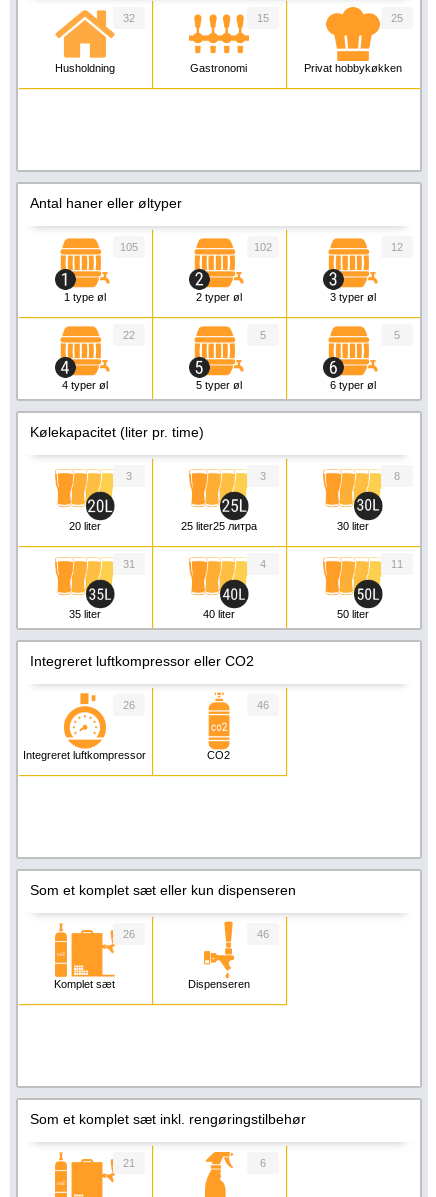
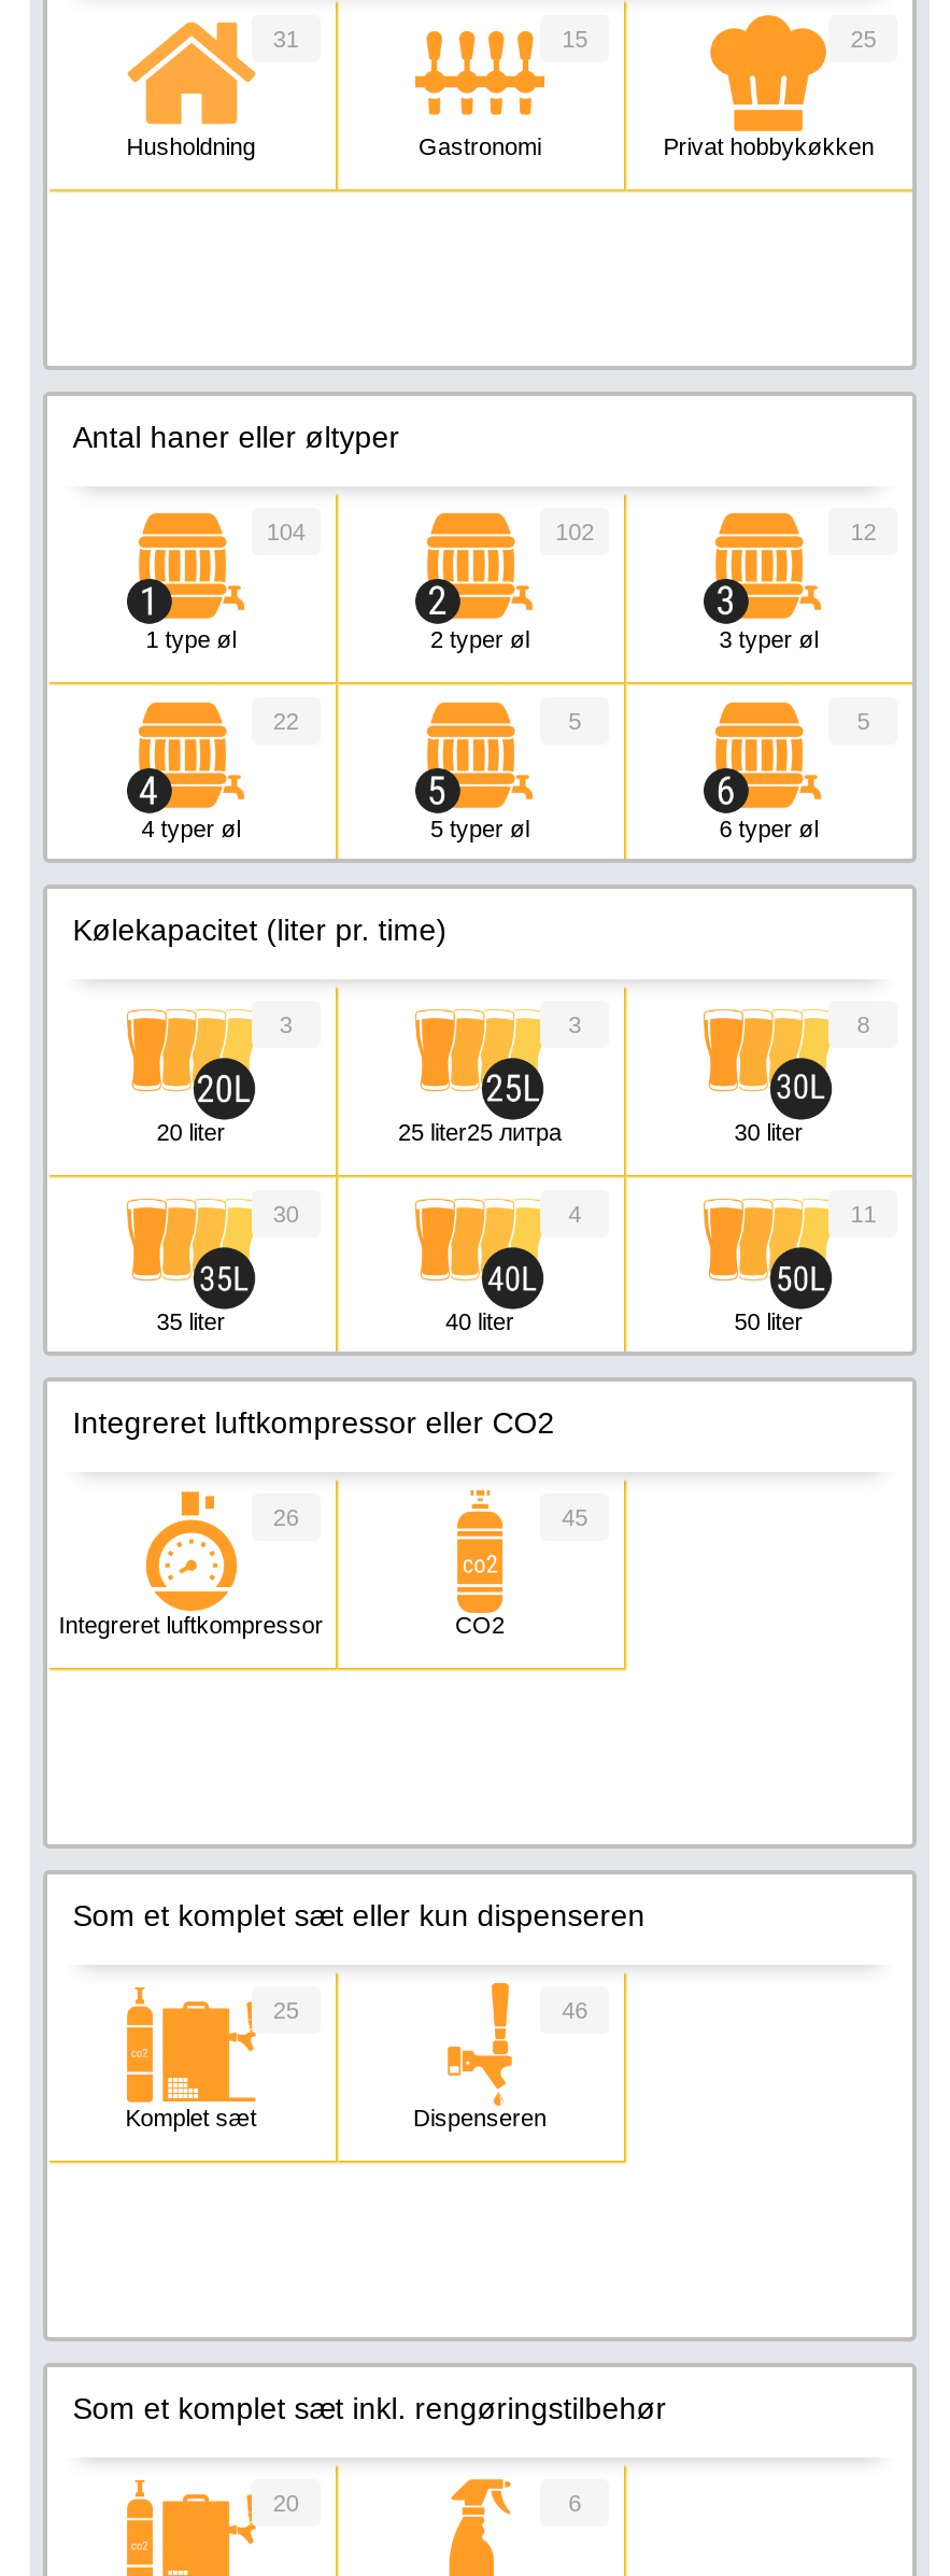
[123,12,135,24] 32 -> [273,26,299,52] 31
[120,241,138,253] 105 -> [267,519,305,545] 104
[123,558,135,570] 31 -> [273,1201,299,1227] 30
[257,699,269,711] 46 -> [562,1505,588,1531] 45
[123,928,135,940] 26 -> [273,1998,299,2023] 25
[123,1157,135,1169] 21 -> [273,2490,299,2516] 20

